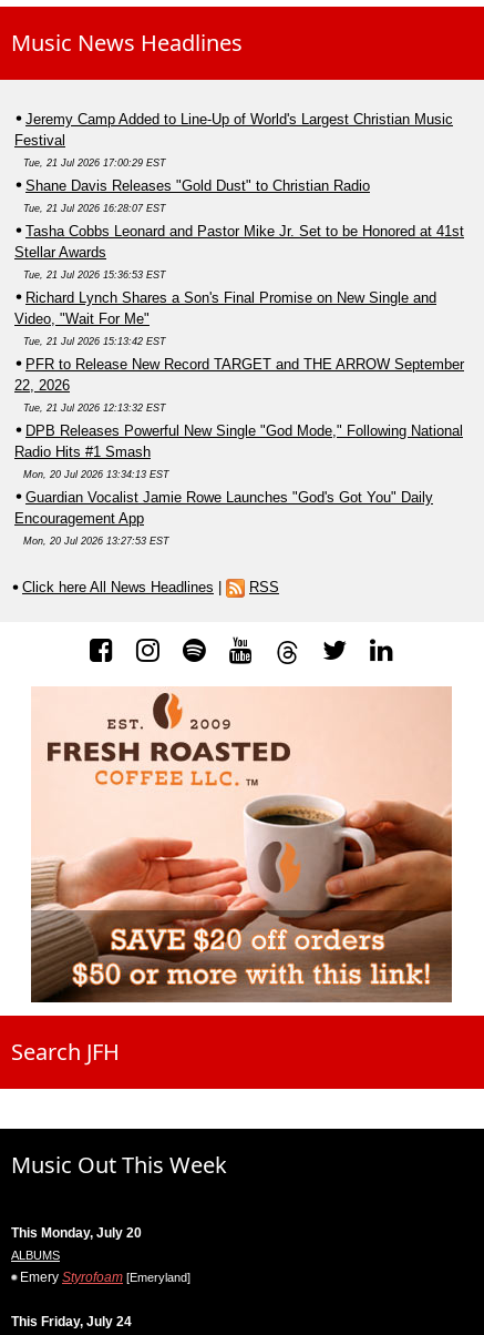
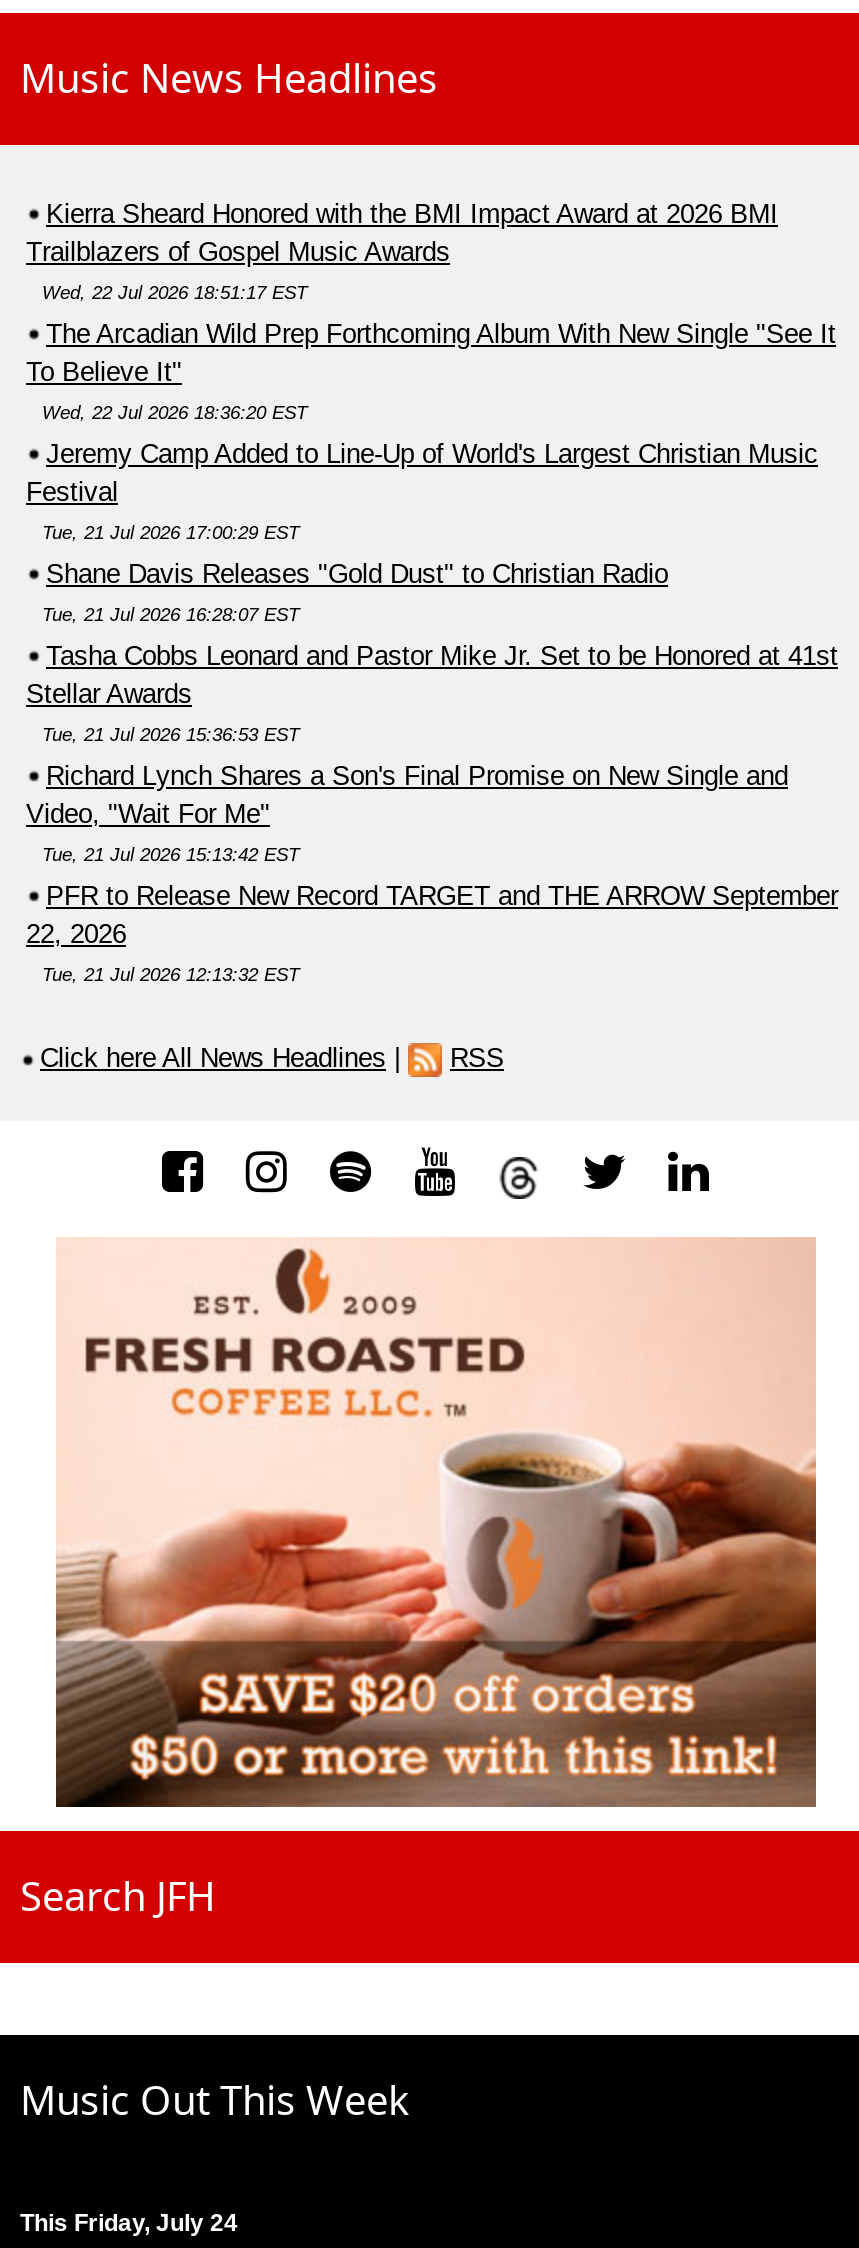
none -> [26,199,836,423] Kierra Sheard Honored with the BMI Impact Award at 2026 BMI | Trailblazers of Gospel Music Awards | Wed, 22 Jul 2026 18:51:17 EST | The Arcadian Wild Prep Forthcoming Album With New Single "See It | To Believe It" | Wed, 22 Jul 2026 18:36:20 EST
moved [14,110,464,413] -> [26,439,838,985]: Jeremy Camp Added to Line-Up of World's Largest Christian Music | Festival | Tue, 21 Jul 2026 17:00:29 EST | ... | 22, 2026 | Tue, 21 Jul 2026 12:13:32 EST
[14,422,463,546] DPB Releases Powerful New Single "God Mode," Following National | Radio Hits #1 Smash | Mon, 20 Jul 2026 13:34:13 EST | Guardian Vocalist Jamie Rowe Launches "God's Got You" Daily | Encouragement App | Mon, 20 Jul 2026 13:27:53 EST -> none
[11,1225,190,1285] This Monday, July 20 | ALBUMS | Emery Styrofoam [Emeryland] -> none

